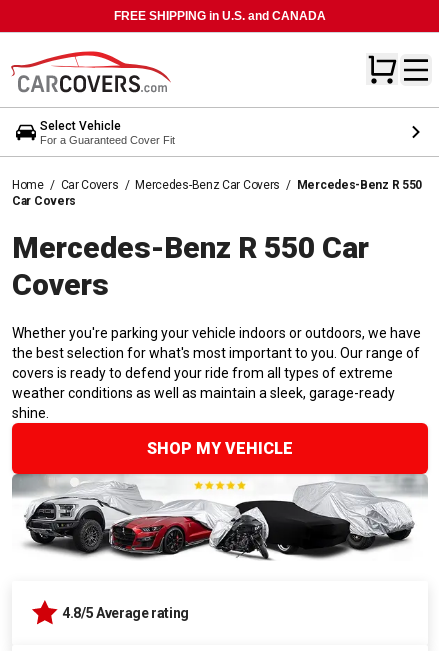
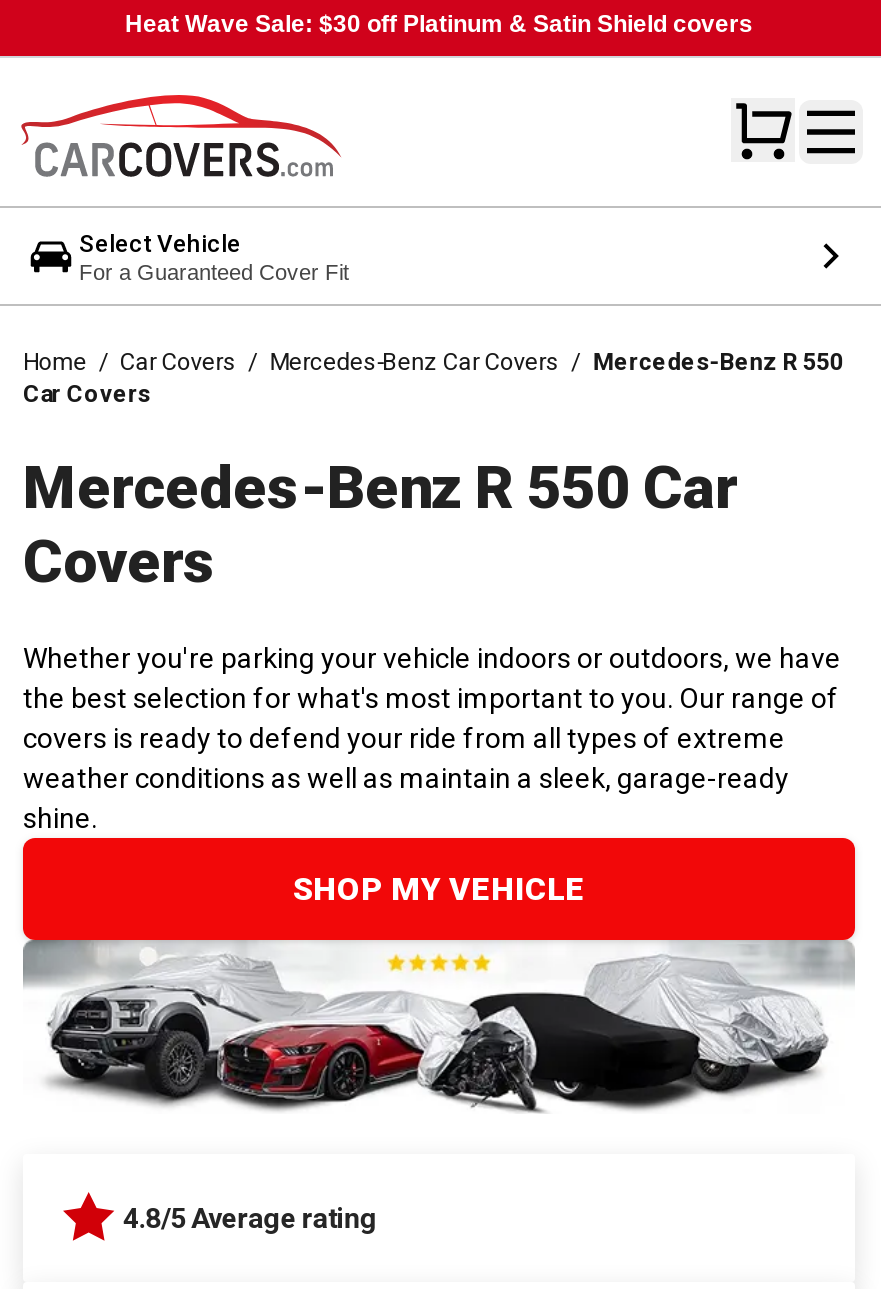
[114,9,326,23] FREE SHIPPING in U.S. and CANADA -> [125,10,753,38] Heat Wave Sale: $30 off Platinum & Satin Shield covers

